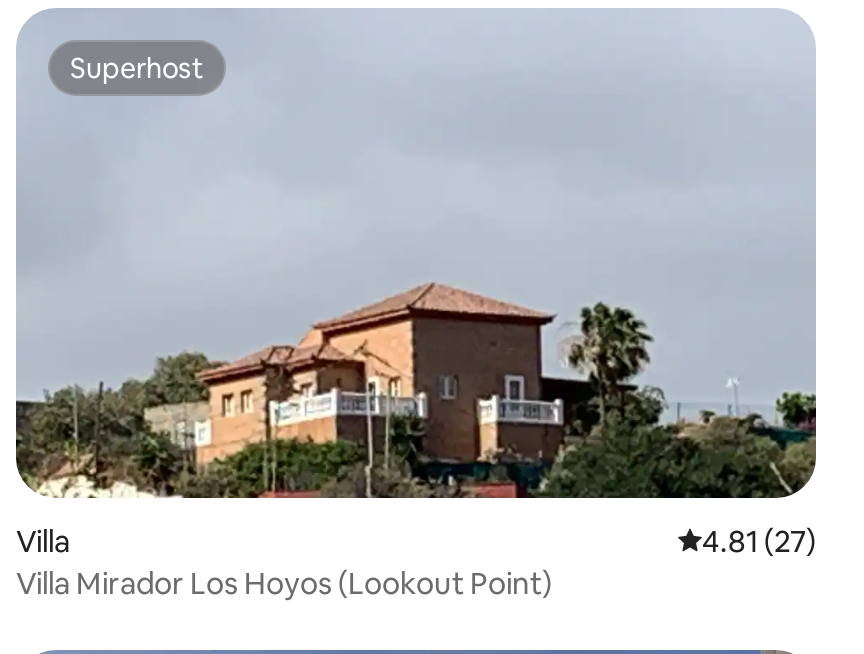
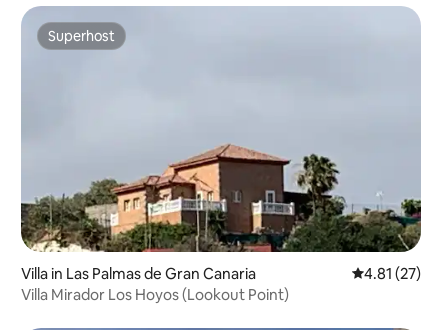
[16,523,70,561] Villa -> [21,264,256,283] Villa in Las Palmas de Gran Canaria

